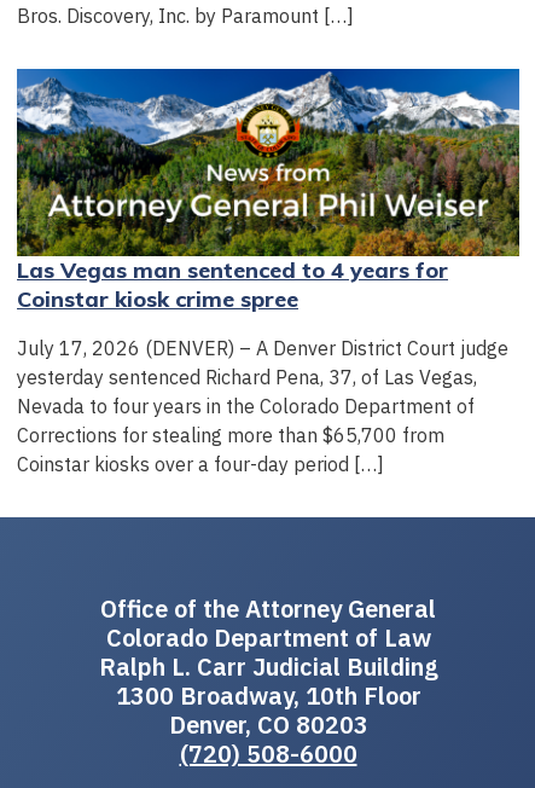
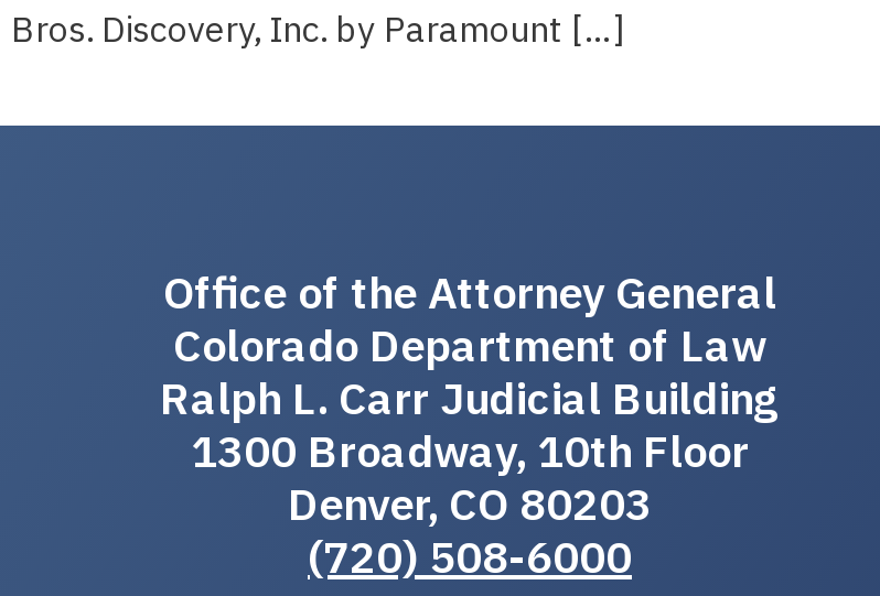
[16,69,521,476] [image] | Las Vegas man sentenced to 4 years for | Coinstar kiosk crime spree | July 17, 2026 (DENVER) – A Denver District Court judge | yesterday sentenced Richard Pena, 37, of Las Vegas, | Nevada to four years in the Colorado Department of | Corrections for stealing more than $65,700 from | Coinstar kiosks over a four-day period […] -> none

